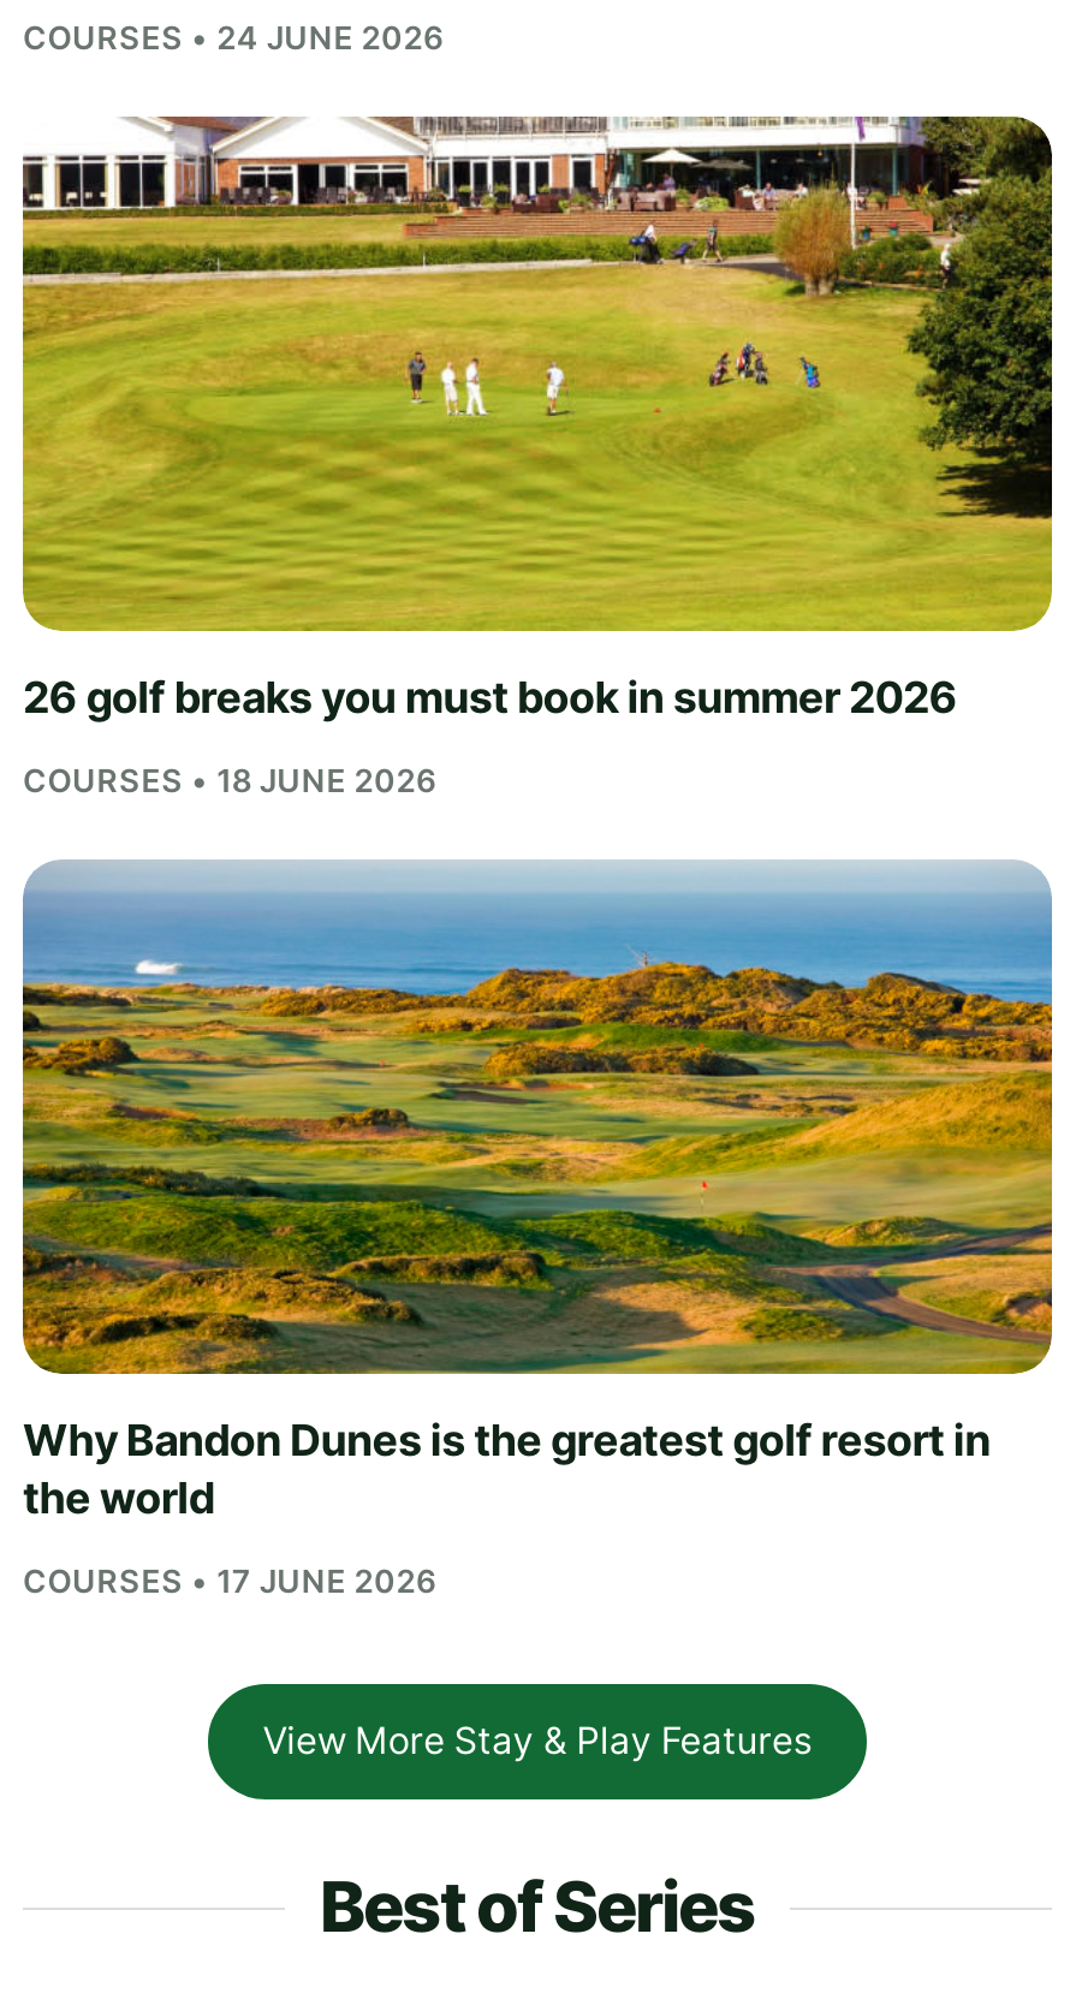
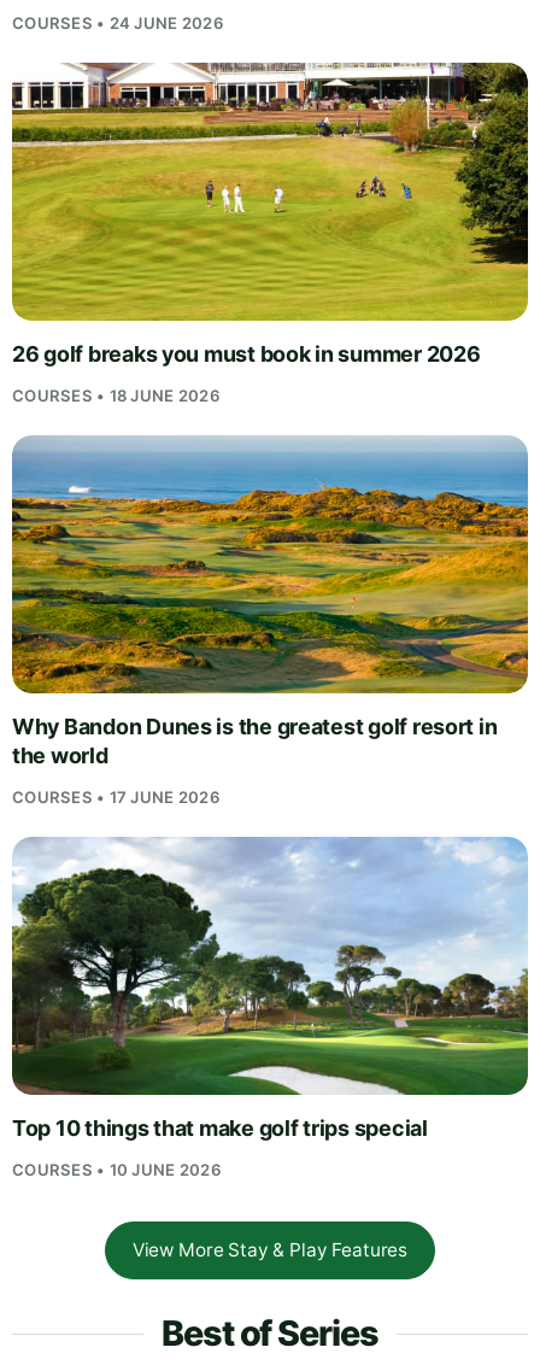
none -> [11,836,529,1179] [image] | Top 10 things that make golf trips special | COURSES • 10 JUNE 2026

